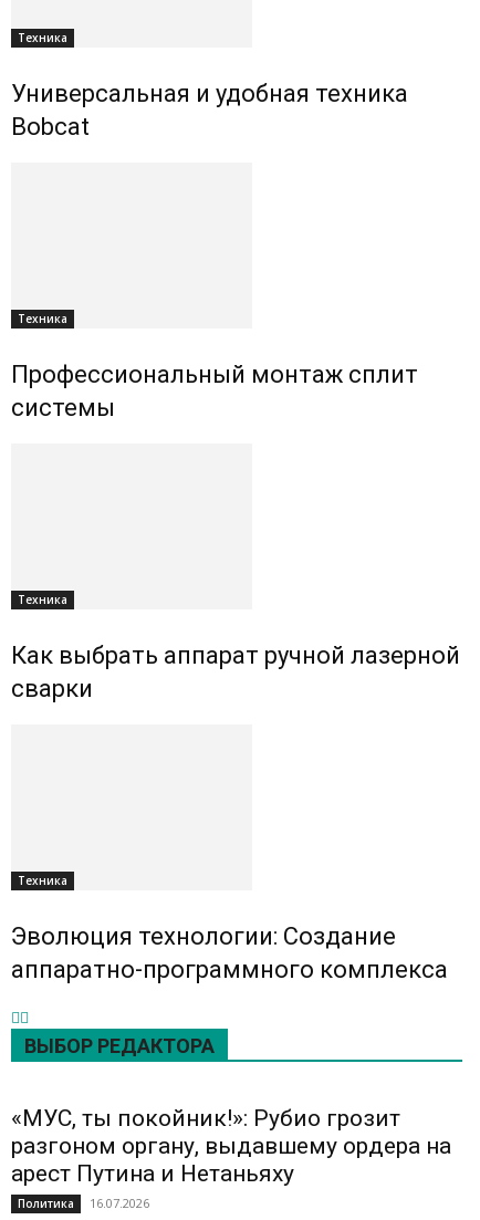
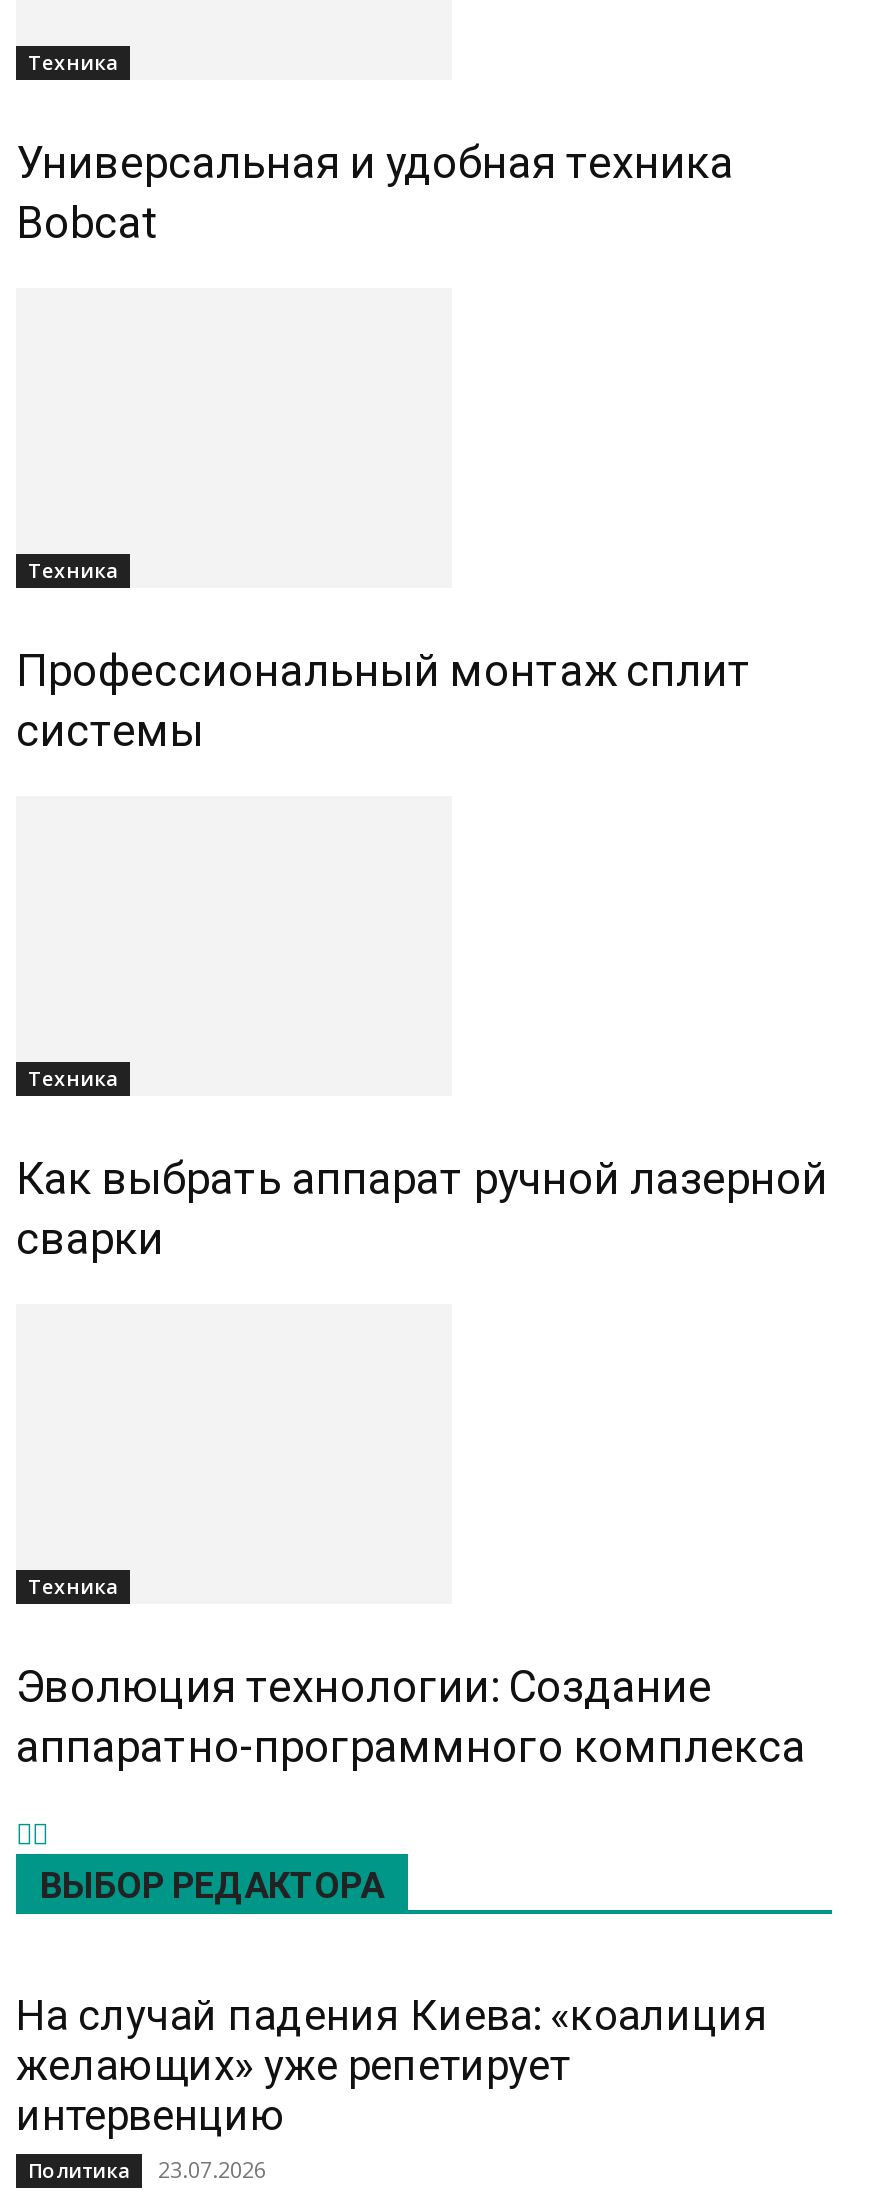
[11,1105,451,1187] «МУС, ты покойник!»: Рубио грозит | разгоном органу, выдавшему ордера на | арест Путина и Нетаньяху -> [16,1992,768,2140] На случай падения Киева: «коалиция | желающих» уже репетирует | интервенцию
[18,1195,149,1211] Политика 16.07.2026 -> [28,2154,266,2184] Политика 23.07.2026

